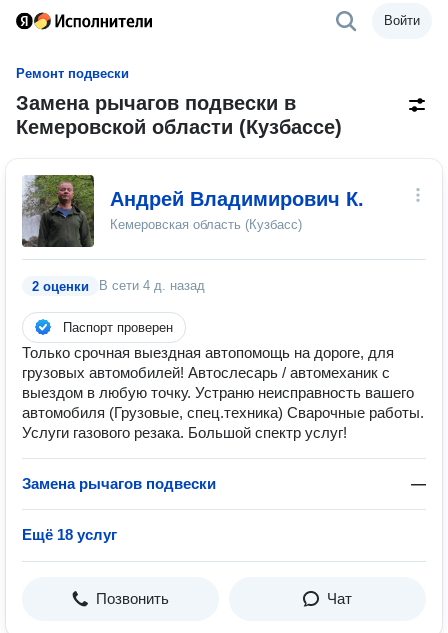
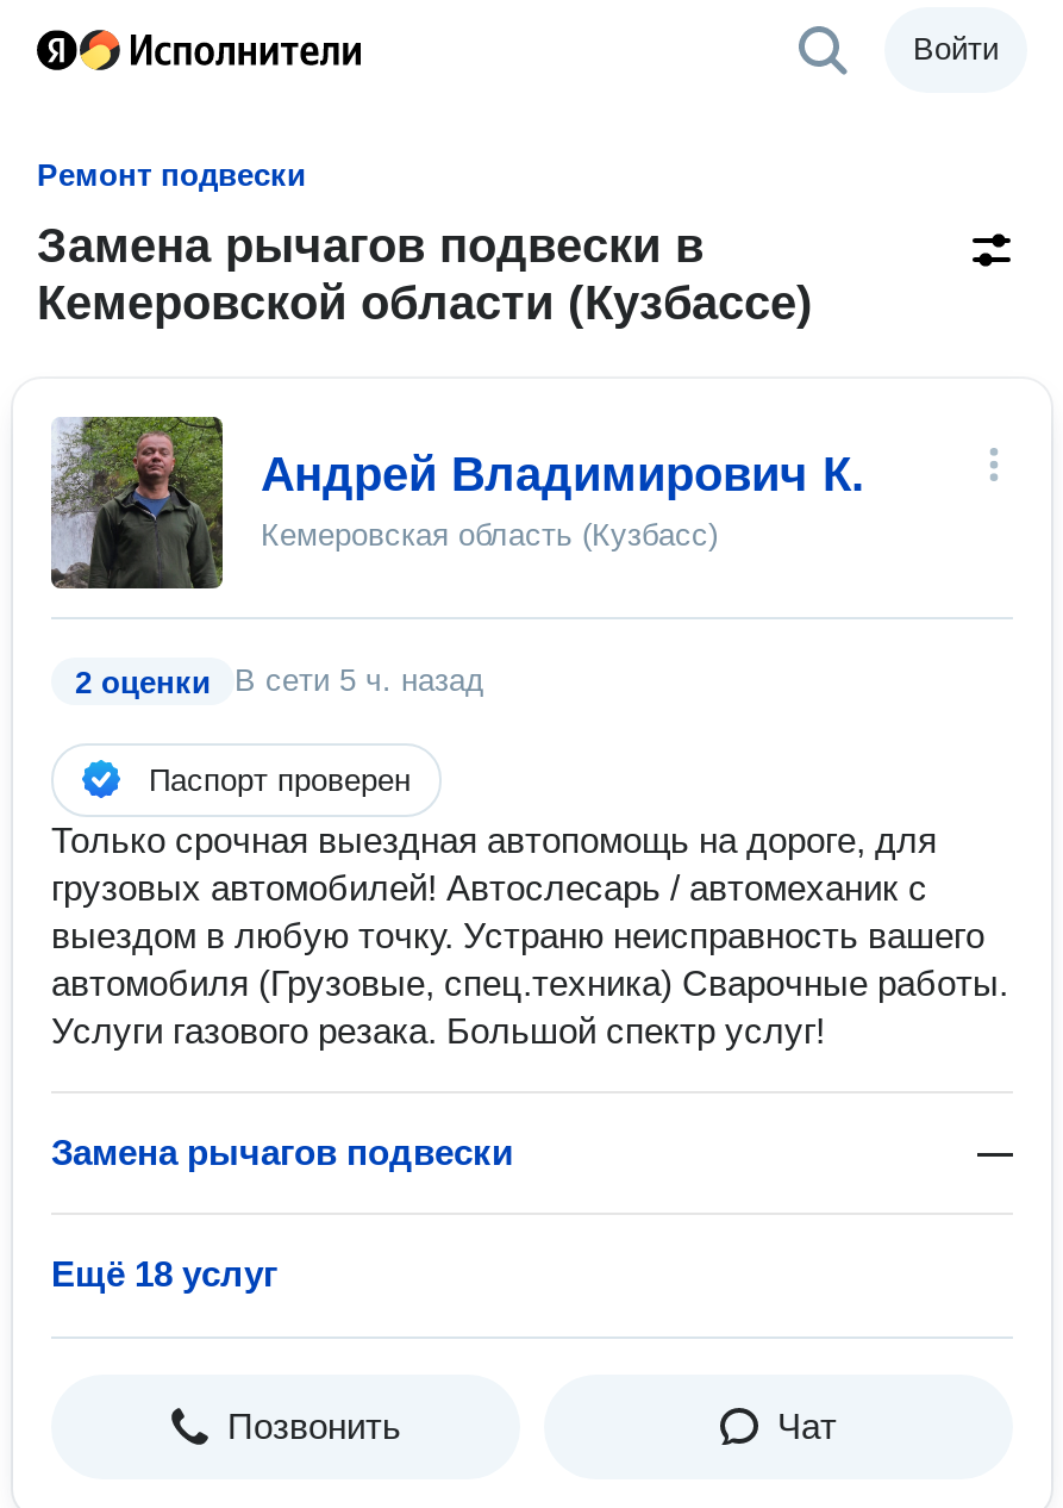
[32,278,205,294] 2 оценки В сети 4 д. назад -> [75,662,484,700] 2 оценки В сети 5 ч. назад

